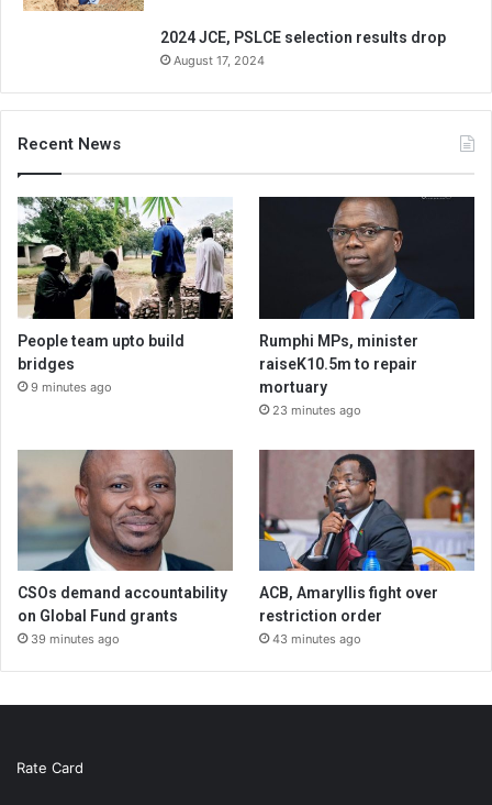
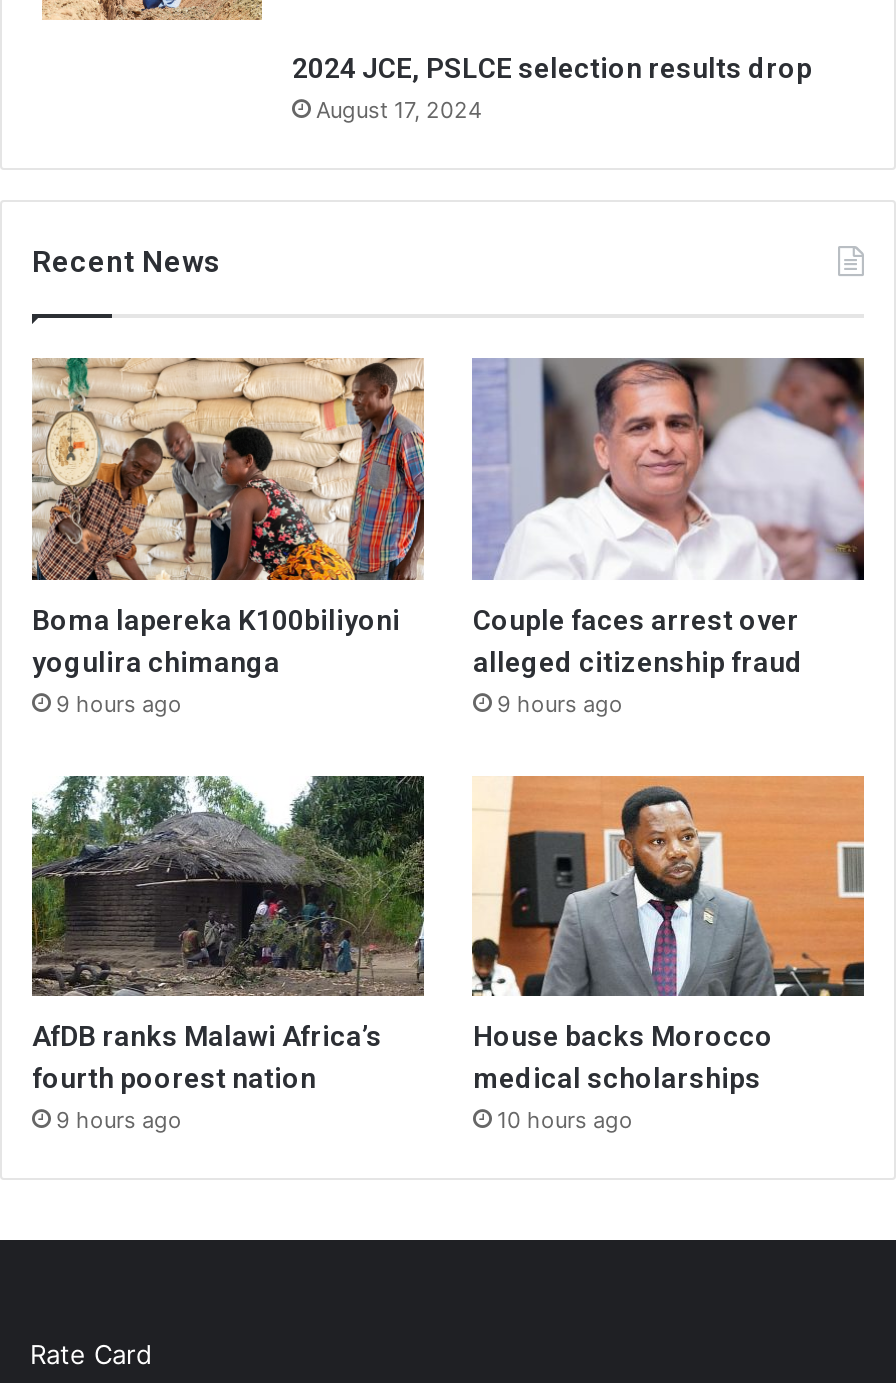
[16,196,233,394] [image] | People team upto build | bridges | 9 minutes ago -> [32,356,424,717] [image] | Boma lapereka K100biliyoni | yogulira chimanga | 9 hours ago
[258,196,476,417] [image] | Rumphi MPs, minister | raiseK10.5m to repair | mortuary | 23 minutes ago -> [472,358,866,717] [image] | Couple faces arrest over | alleged citizenship fraud | 9 hours ago
[18,449,233,647] [image] | CSOs demand accountability | on Global Fund grants | 39 minutes ago -> [30,776,424,1134] [image] | AfDB ranks Malawi Africa’s | fourth poorest nation | 9 hours ago
[258,449,476,647] [image] | ACB, Amaryllis fight over | restriction order | 43 minutes ago -> [472,774,866,1134] [image] | House backs Morocco | medical scholarships | 10 hours ago

